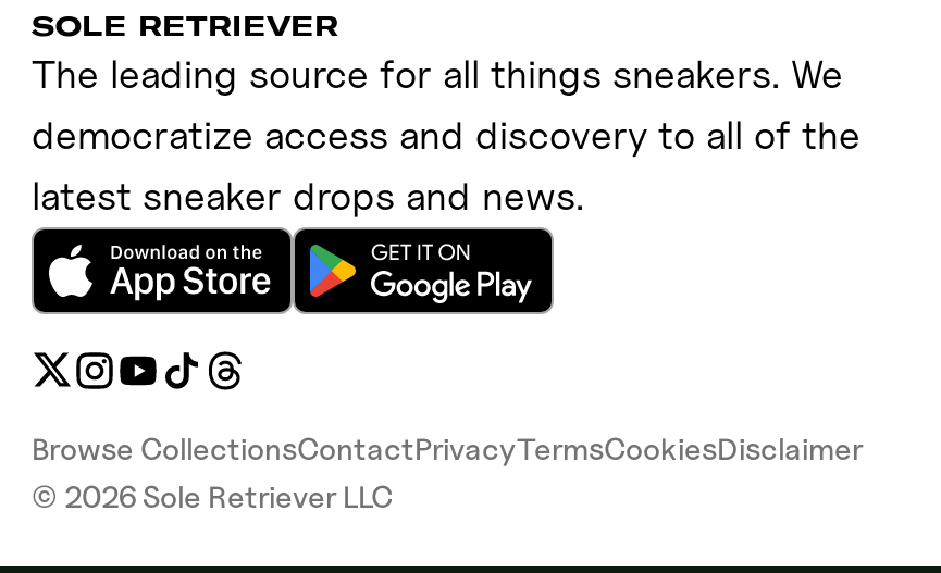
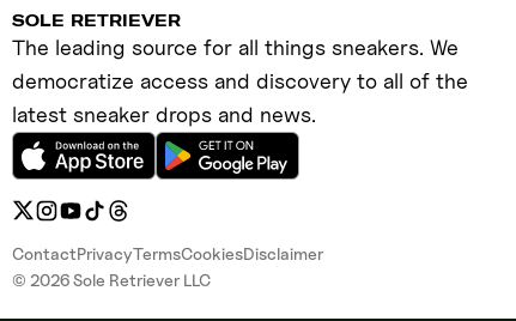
[32,430,863,467] Browse CollectionsContactPrivacyTermsCookiesDisclaimer -> [12,244,323,264] ContactPrivacyTermsCookiesDisclaimer

